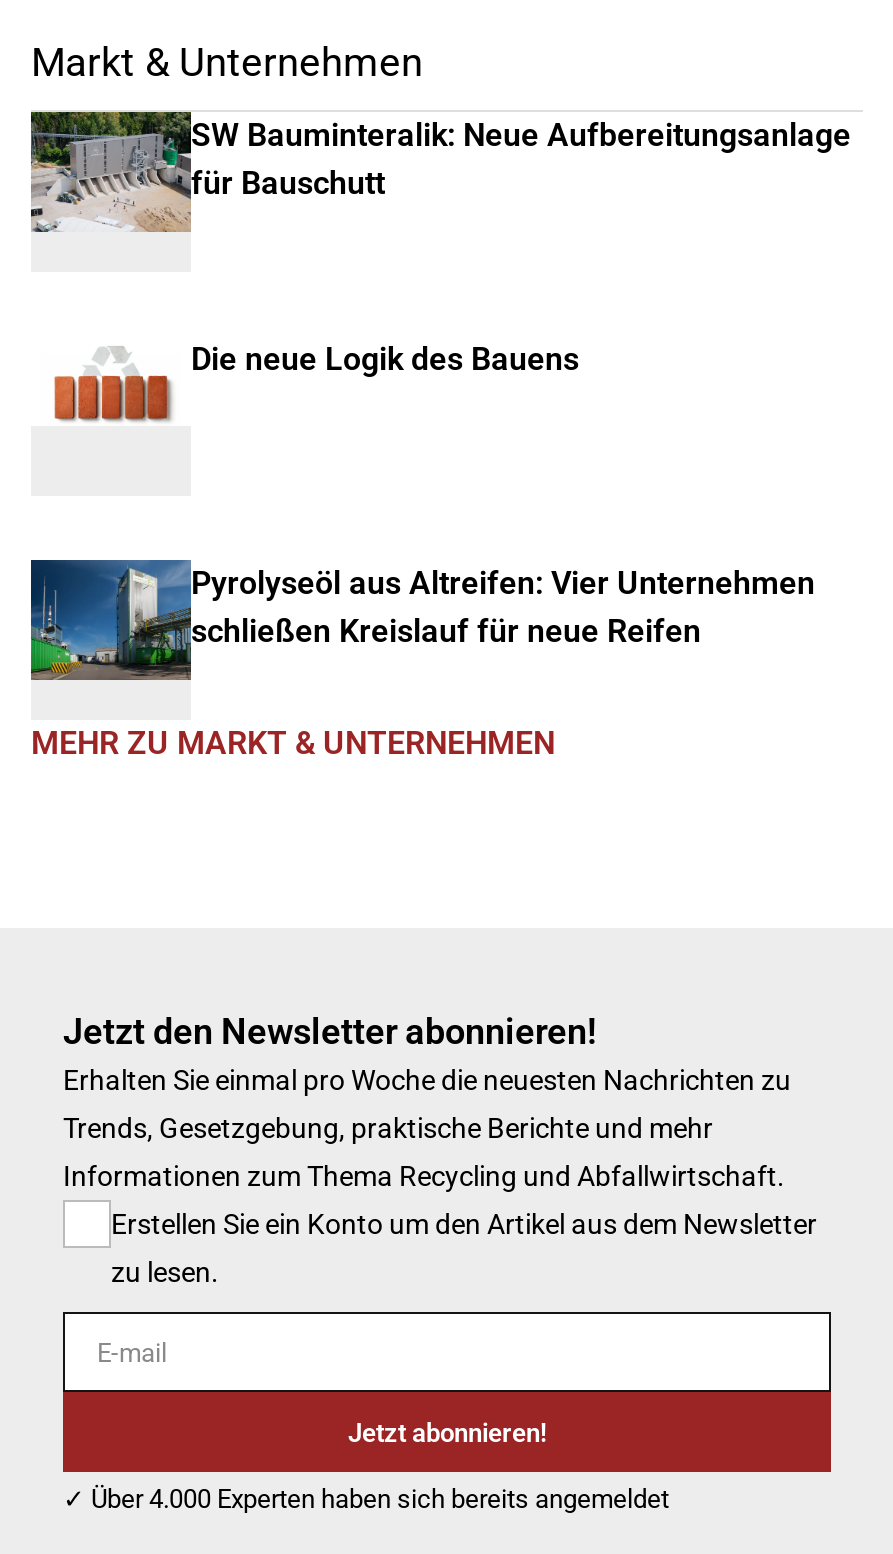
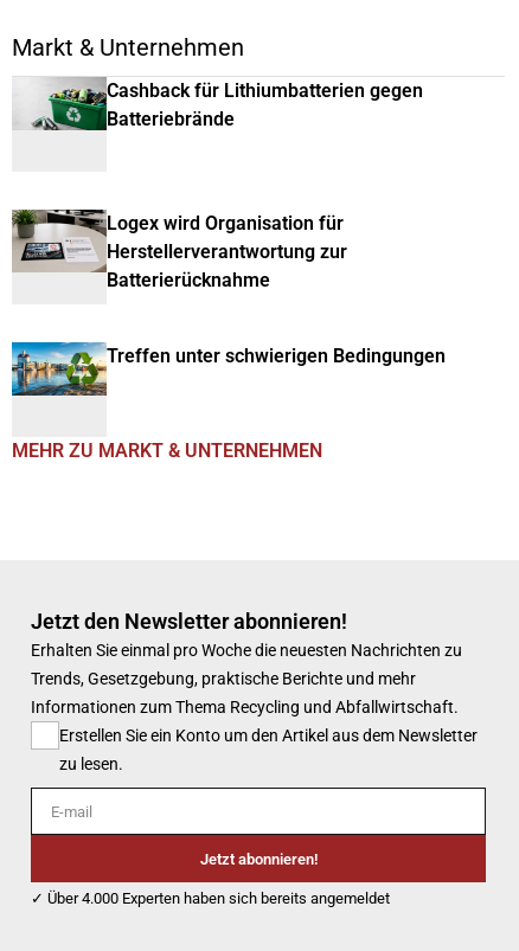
[29,110,851,234] [image] | SW Bauminteralik: Neue Aufbereitungsanlage | für Bauschutt -> [12,77,423,148] [image] | Cashback für Lithiumbatterien gegen | Batteriebrände
[31,336,579,440] [image] | Die neue Logik des Bauens -> [11,208,347,291] [image] | Logex wird Organisation für | Herstellerverantwortung zur | Batterierücknahme
[29,558,815,682] [image] | Pyrolyseöl aus Altreifen: Vier Unternehmen | schließen Kreislauf für neue Reifen -> [11,341,446,413] [image] | Treffen unter schwierigen Bedingungen

